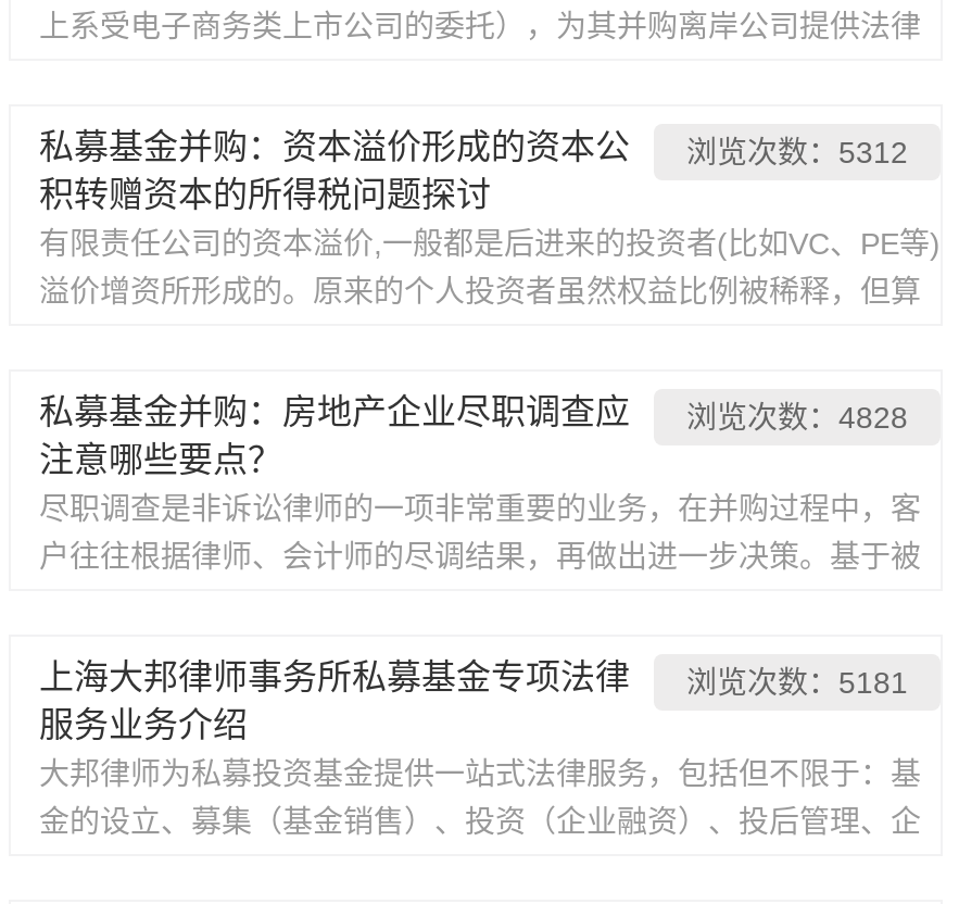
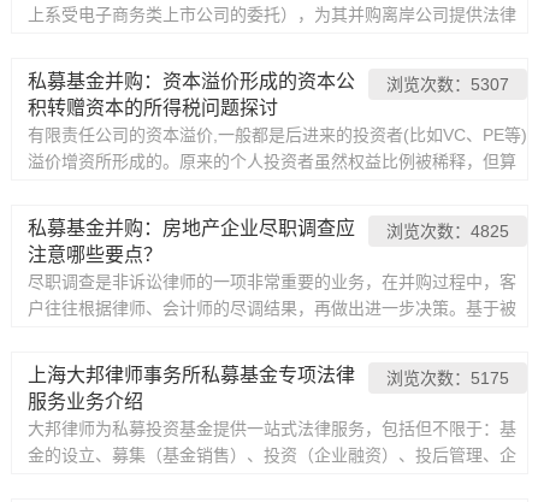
[39,128,908,169] 私募基金并购：资本溢价形成的资本公 浏览次数：5312 -> [28,71,509,94] 私募基金并购：资本溢价形成的资本公 浏览次数：5307
[39,393,908,435] 私募基金并购：房地产企业尽职调查应 浏览次数：4828 -> [28,218,509,241] 私募基金并购：房地产企业尽职调查应 浏览次数：4825
[686,665,908,700] 浏览次数：5181 -> [386,368,509,388] 浏览次数：5175

